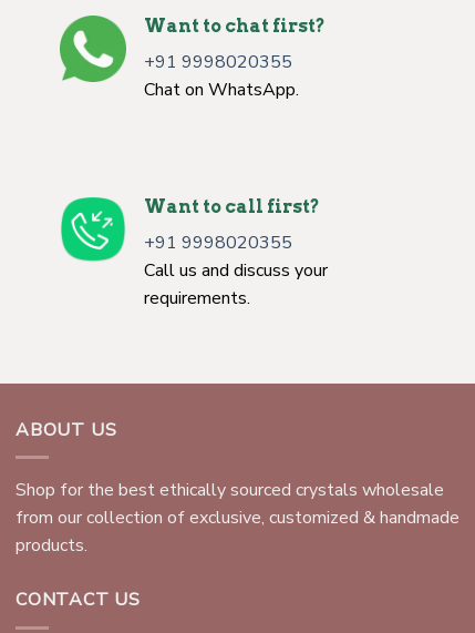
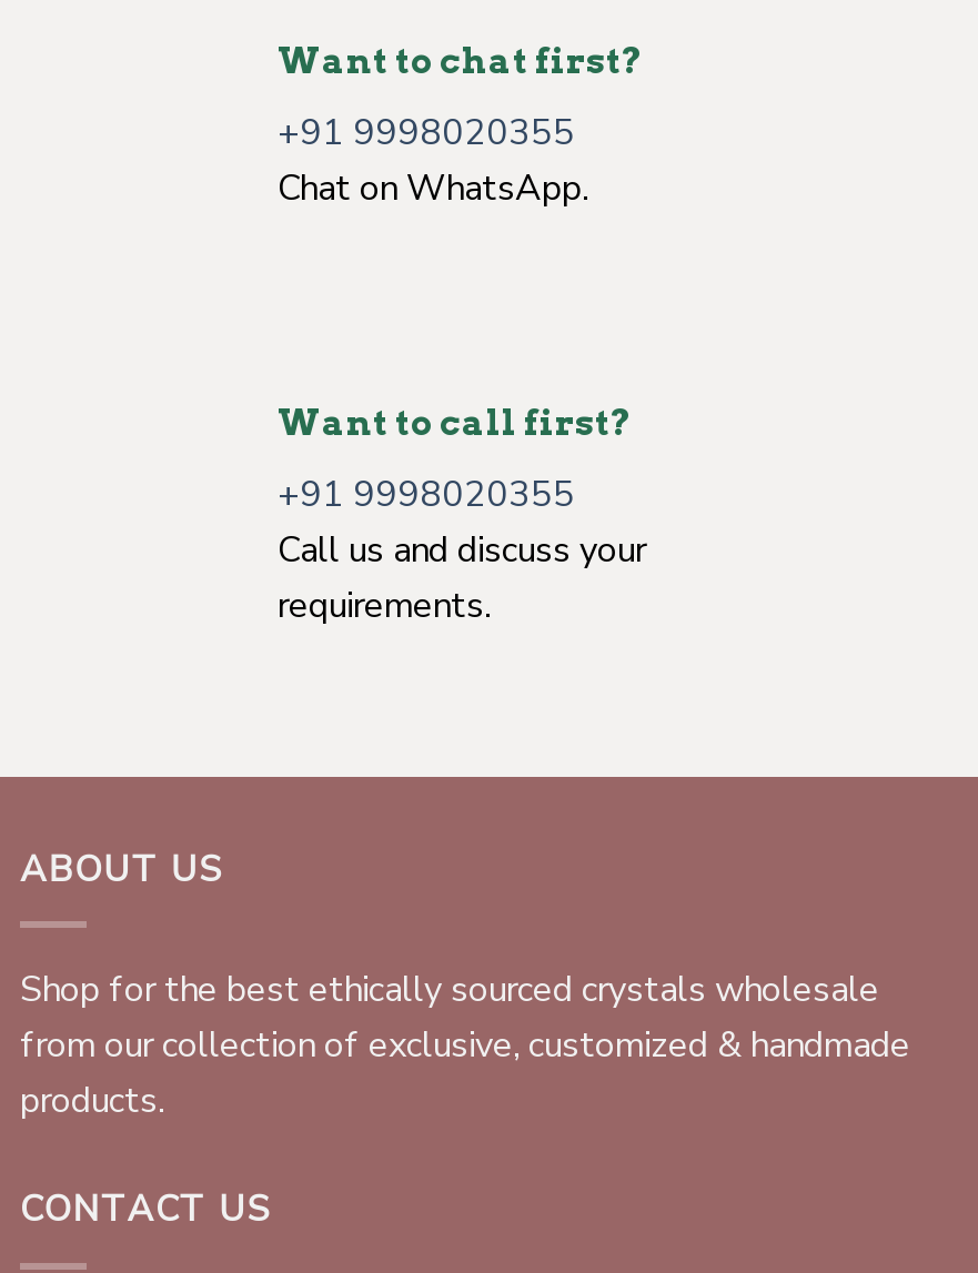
[59,14,127,83] [image] -> none
[60,196,126,263] [image] -> none

